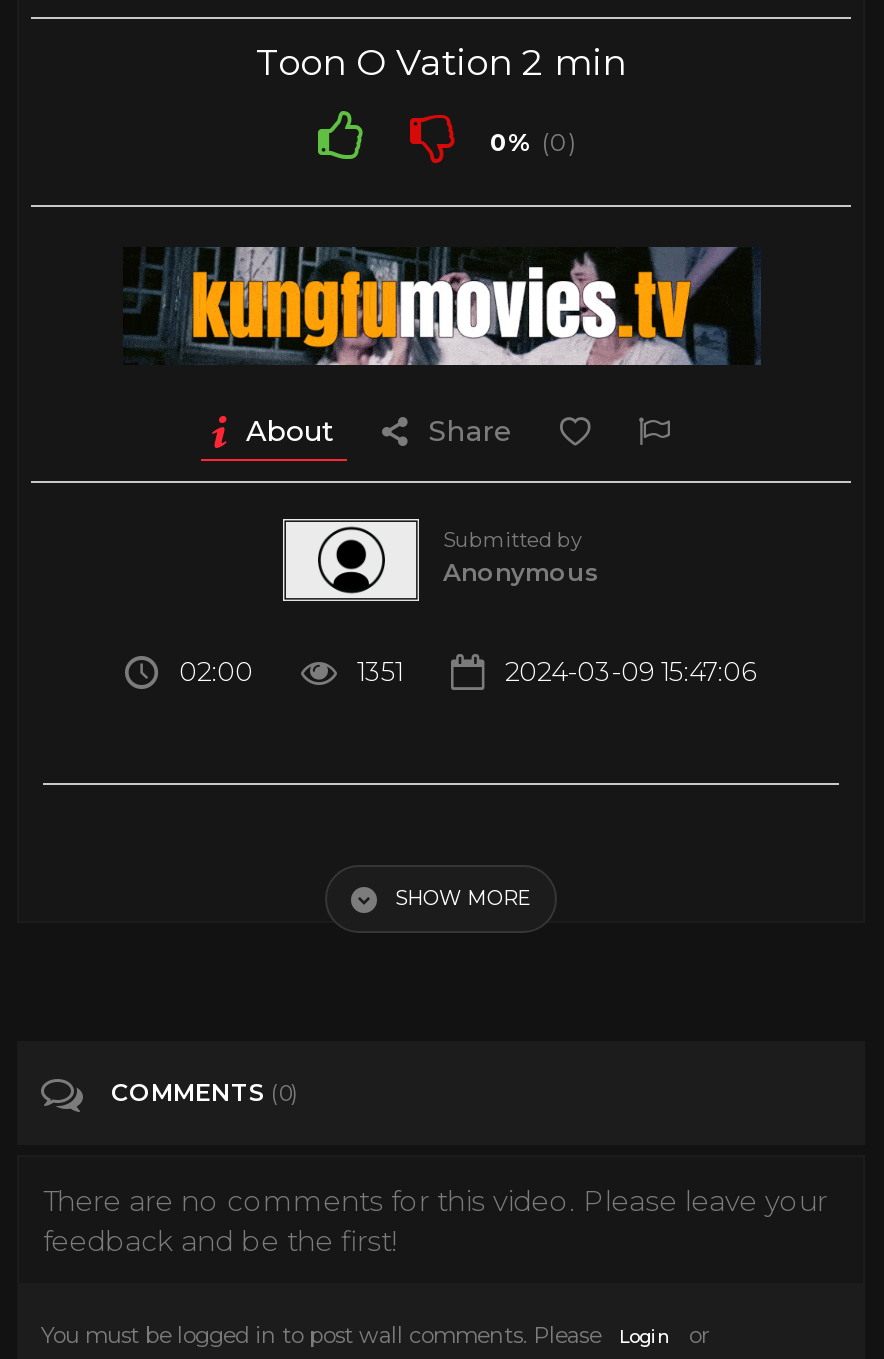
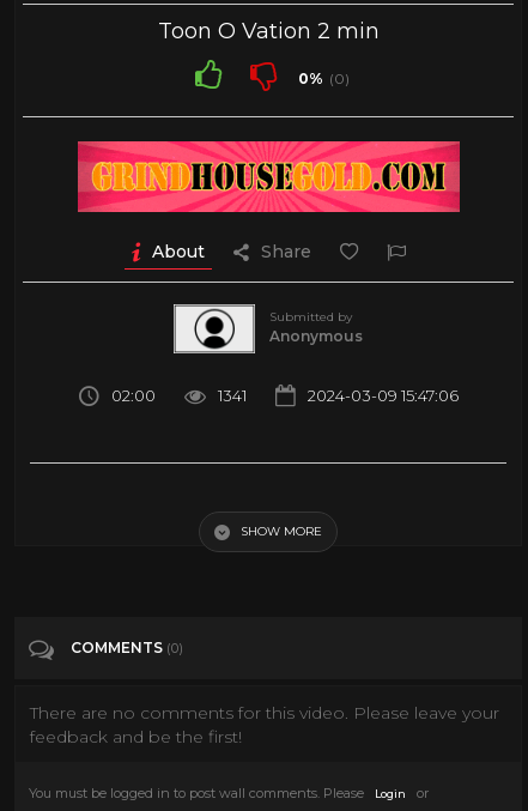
[123,245,761,367] [image] -> [77,140,461,213] [image]
[357,655,403,687] 1351 -> [217,386,246,405] 1341

